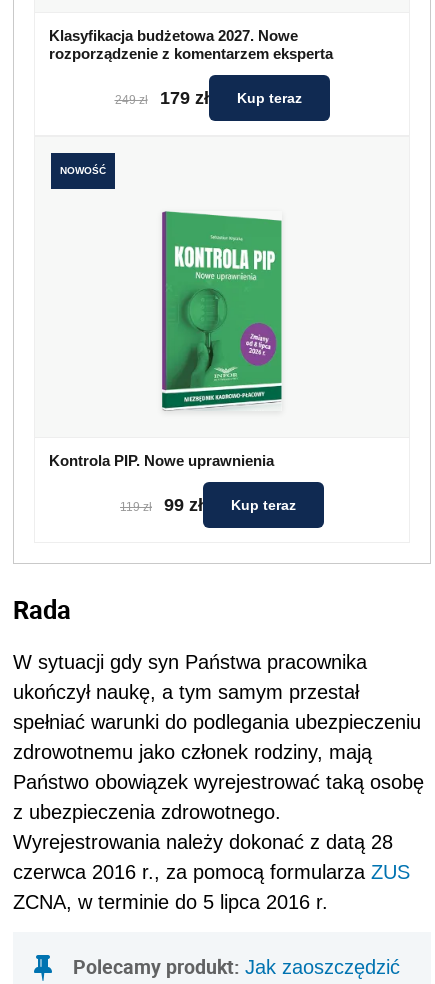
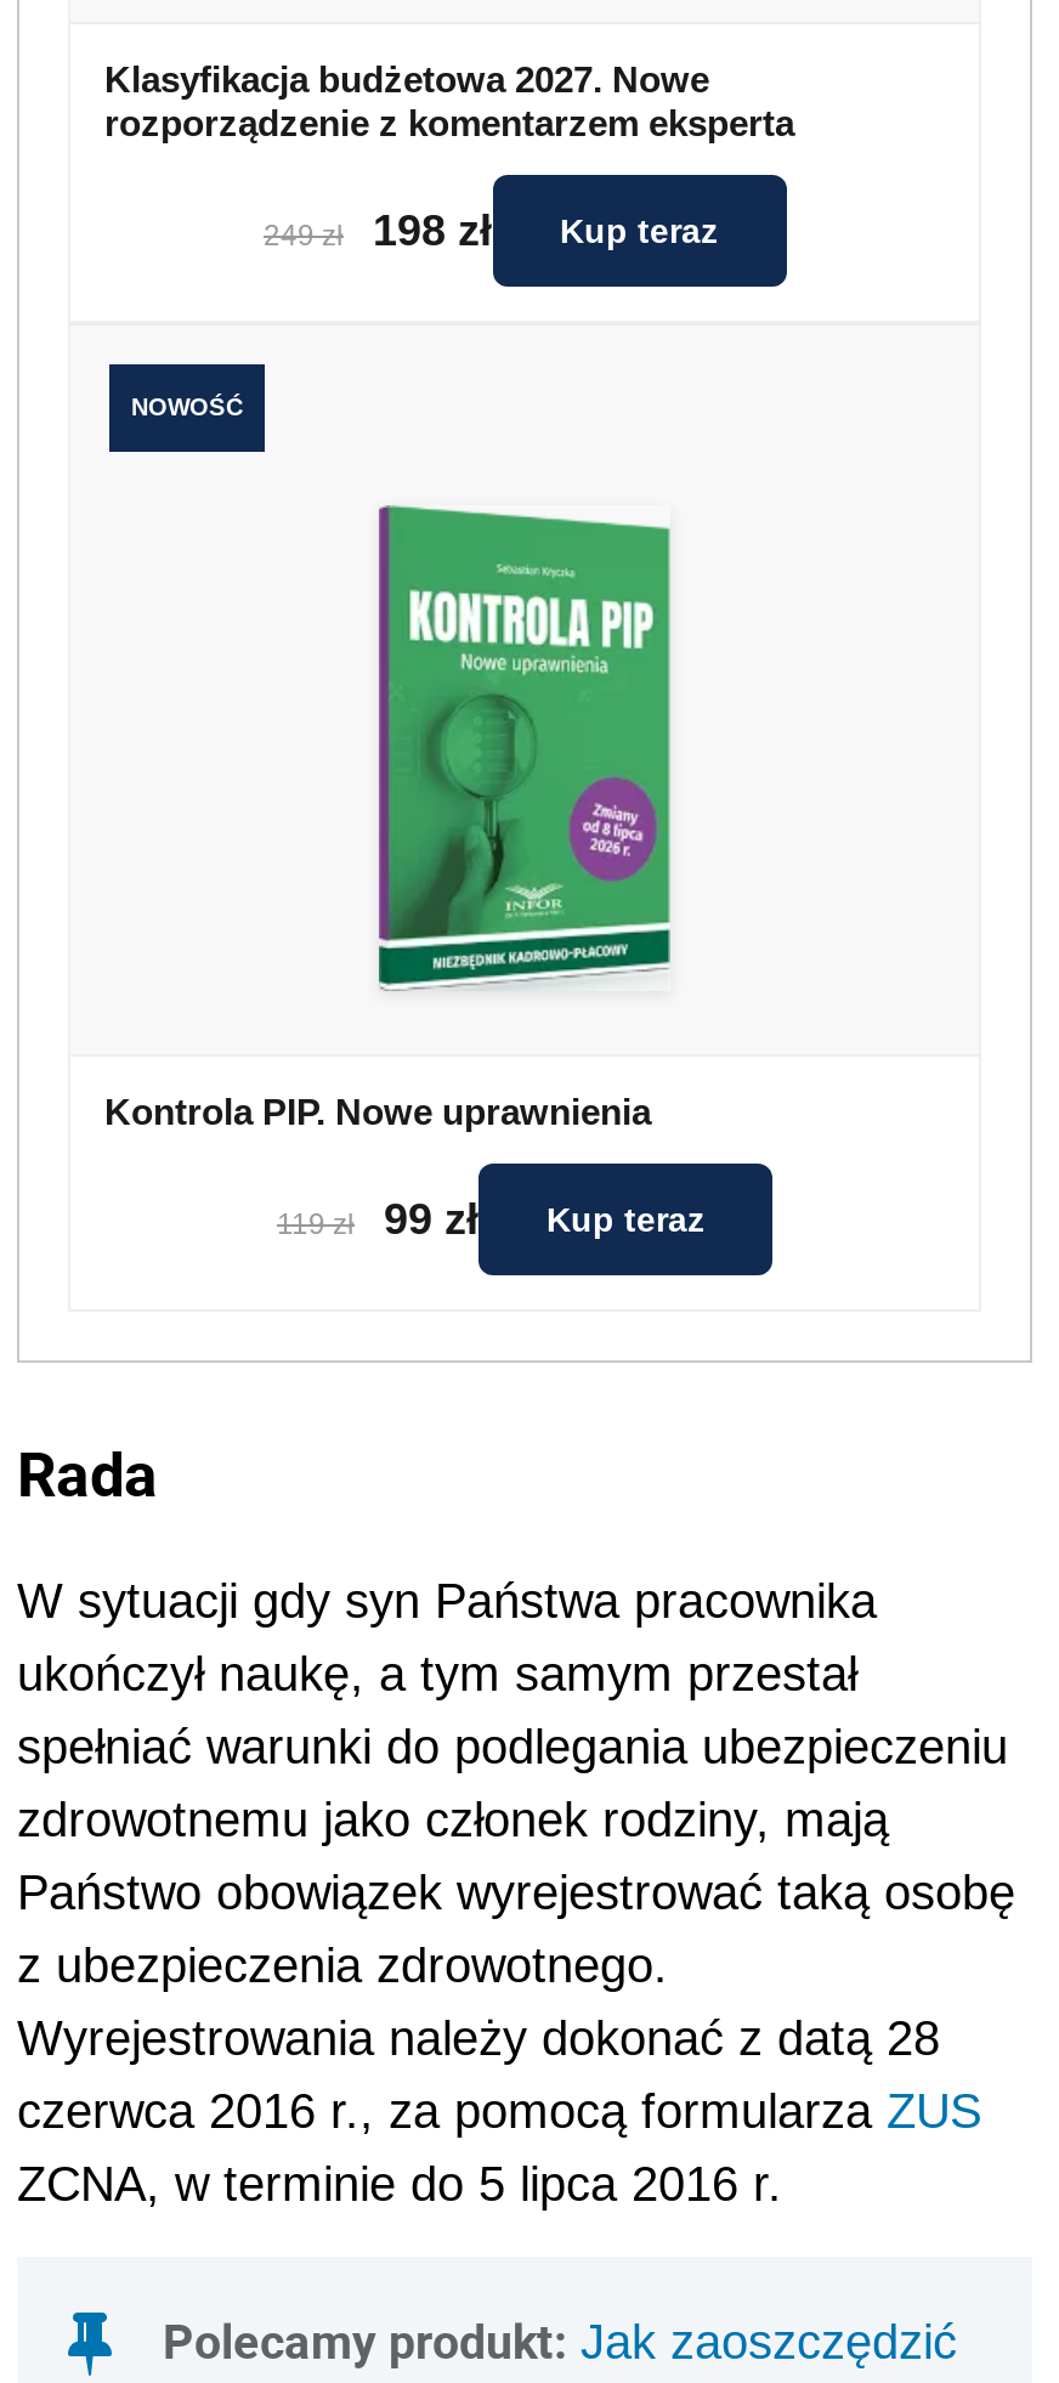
[159,88,208,108] 179 zł -> [373,206,492,255] 198 zł

